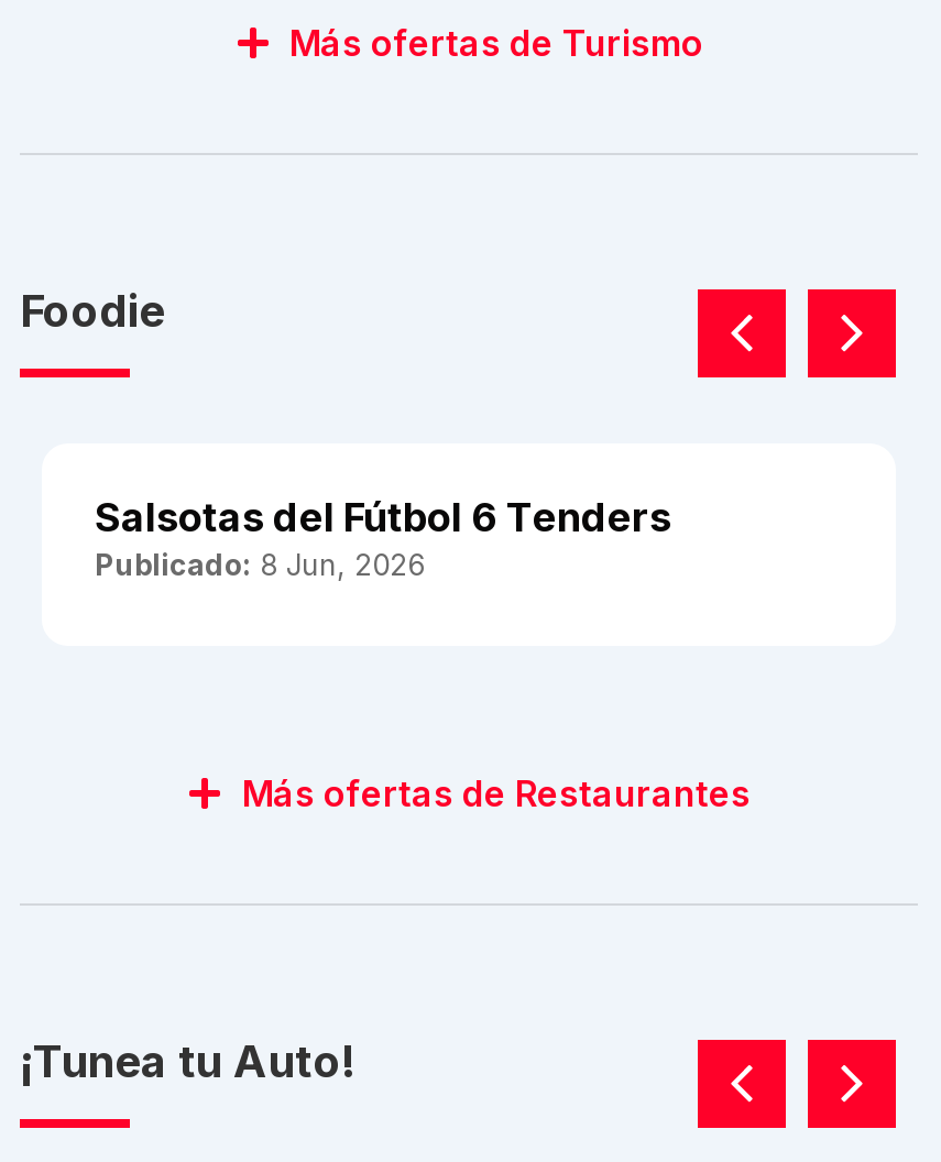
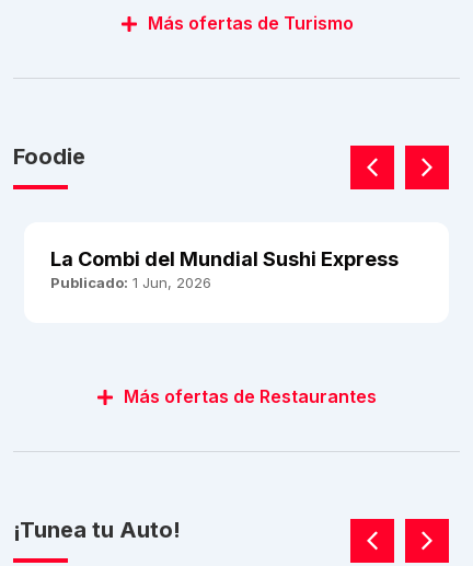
[95,493,671,581] Salsotas del Fútbol 6 Tenders | Publicado: 8 Jun, 2026 -> [50,247,399,291] La Combi del Mundial Sushi Express | Publicado: 1 Jun, 2026

